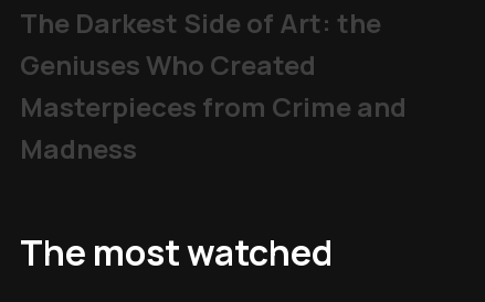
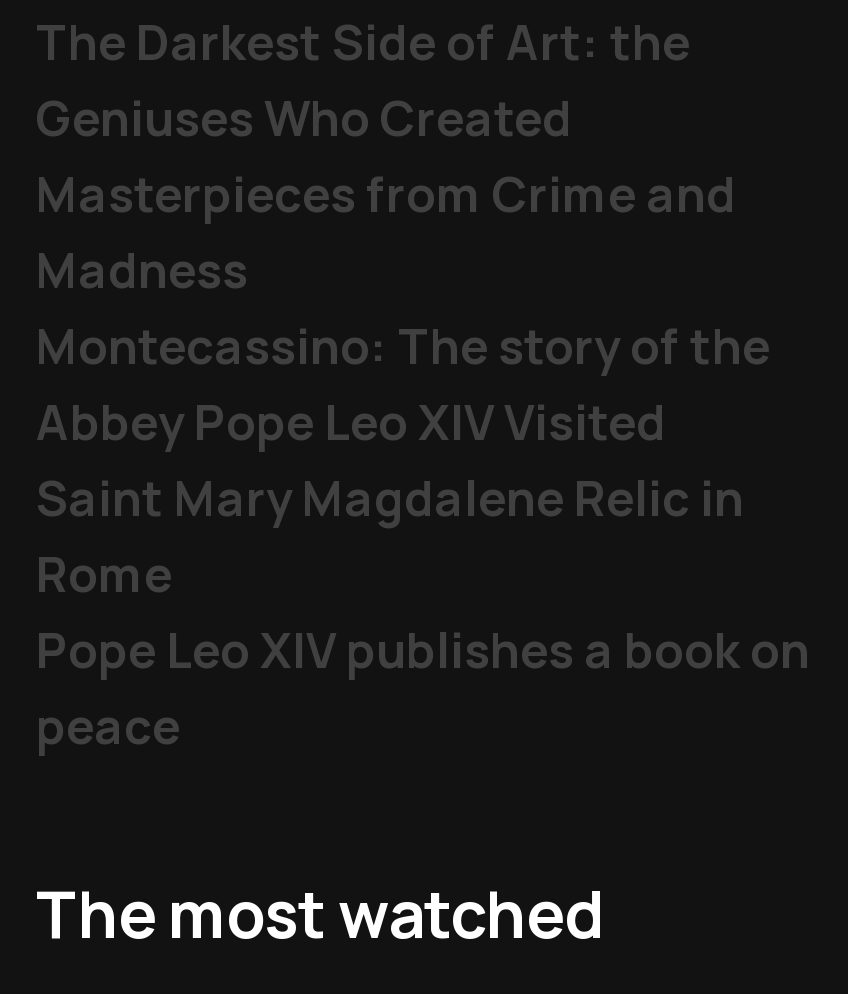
none -> [36,312,810,758] Montecassino: The story of the | Abbey Pope Leo XIV Visited | Saint Mary Magdalene Relic in | Rome | Pope Leo XIV publishes a book on | peace

